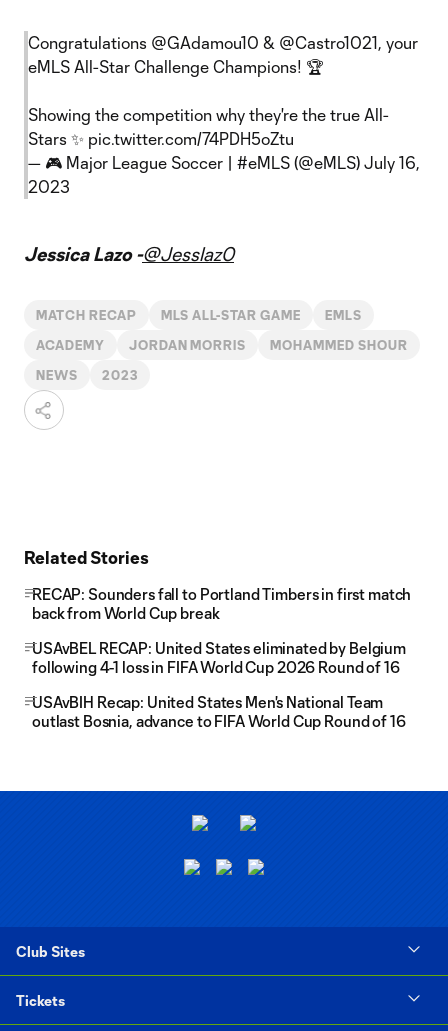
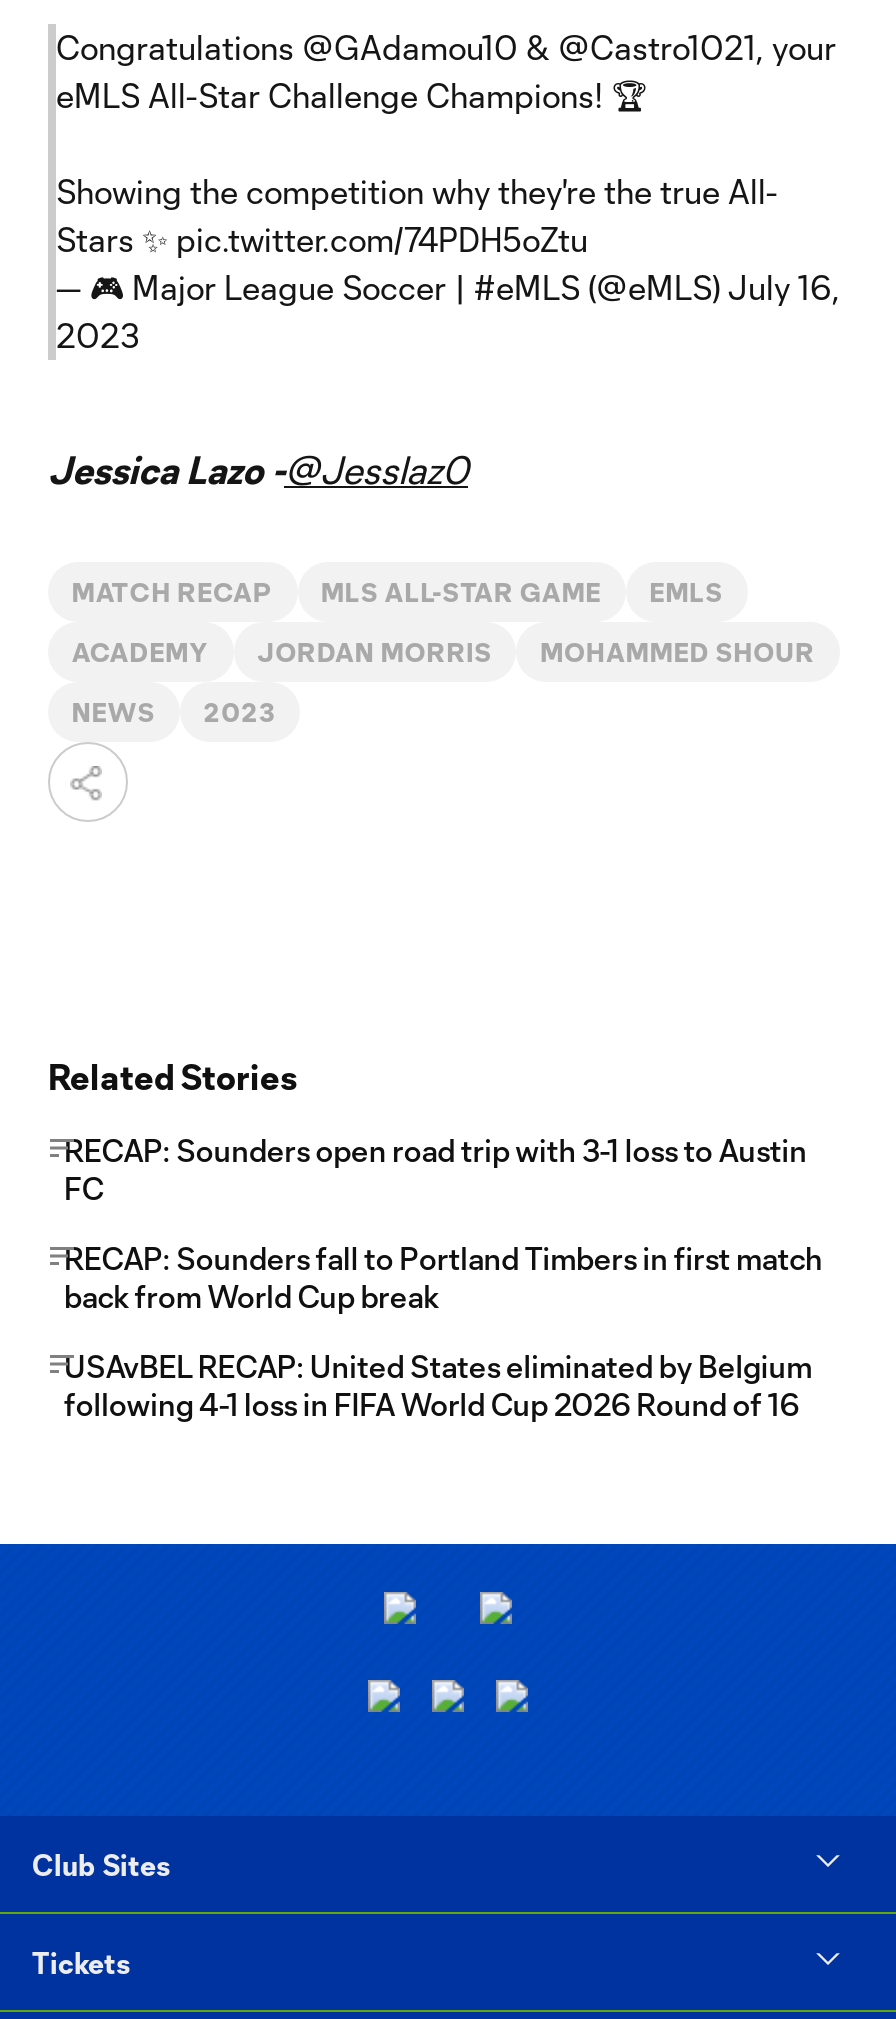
none -> [64,1132,807,1206] RECAP: Sounders open road trip with 3-1 loss to Austin | FC
moved [32,585,411,676] -> [64,1240,823,1422]: RECAP: Sounders fall to Portland Timbers in first match | back from World Cup break | USAvBEL RECAP: United States eliminated by Belgium | following 4-1 loss in FIFA World Cup 2026 Round of 16
[32,693,406,730] USAvBIH Recap: United States Men's National Team | outlast Bosnia, advance to FIFA World Cup Round of 16 -> none

